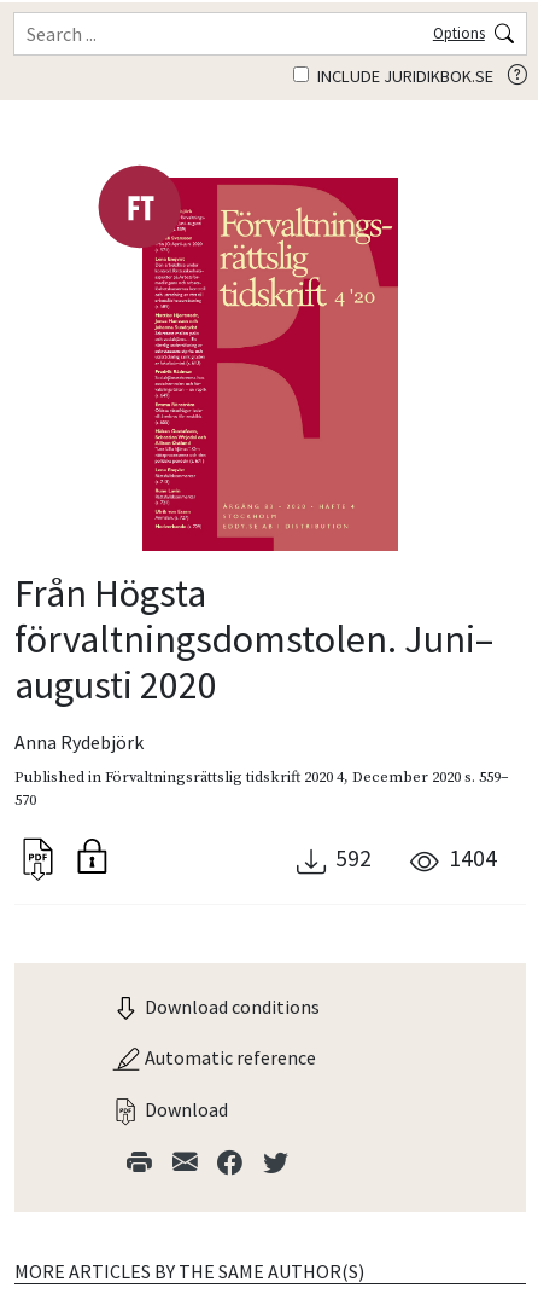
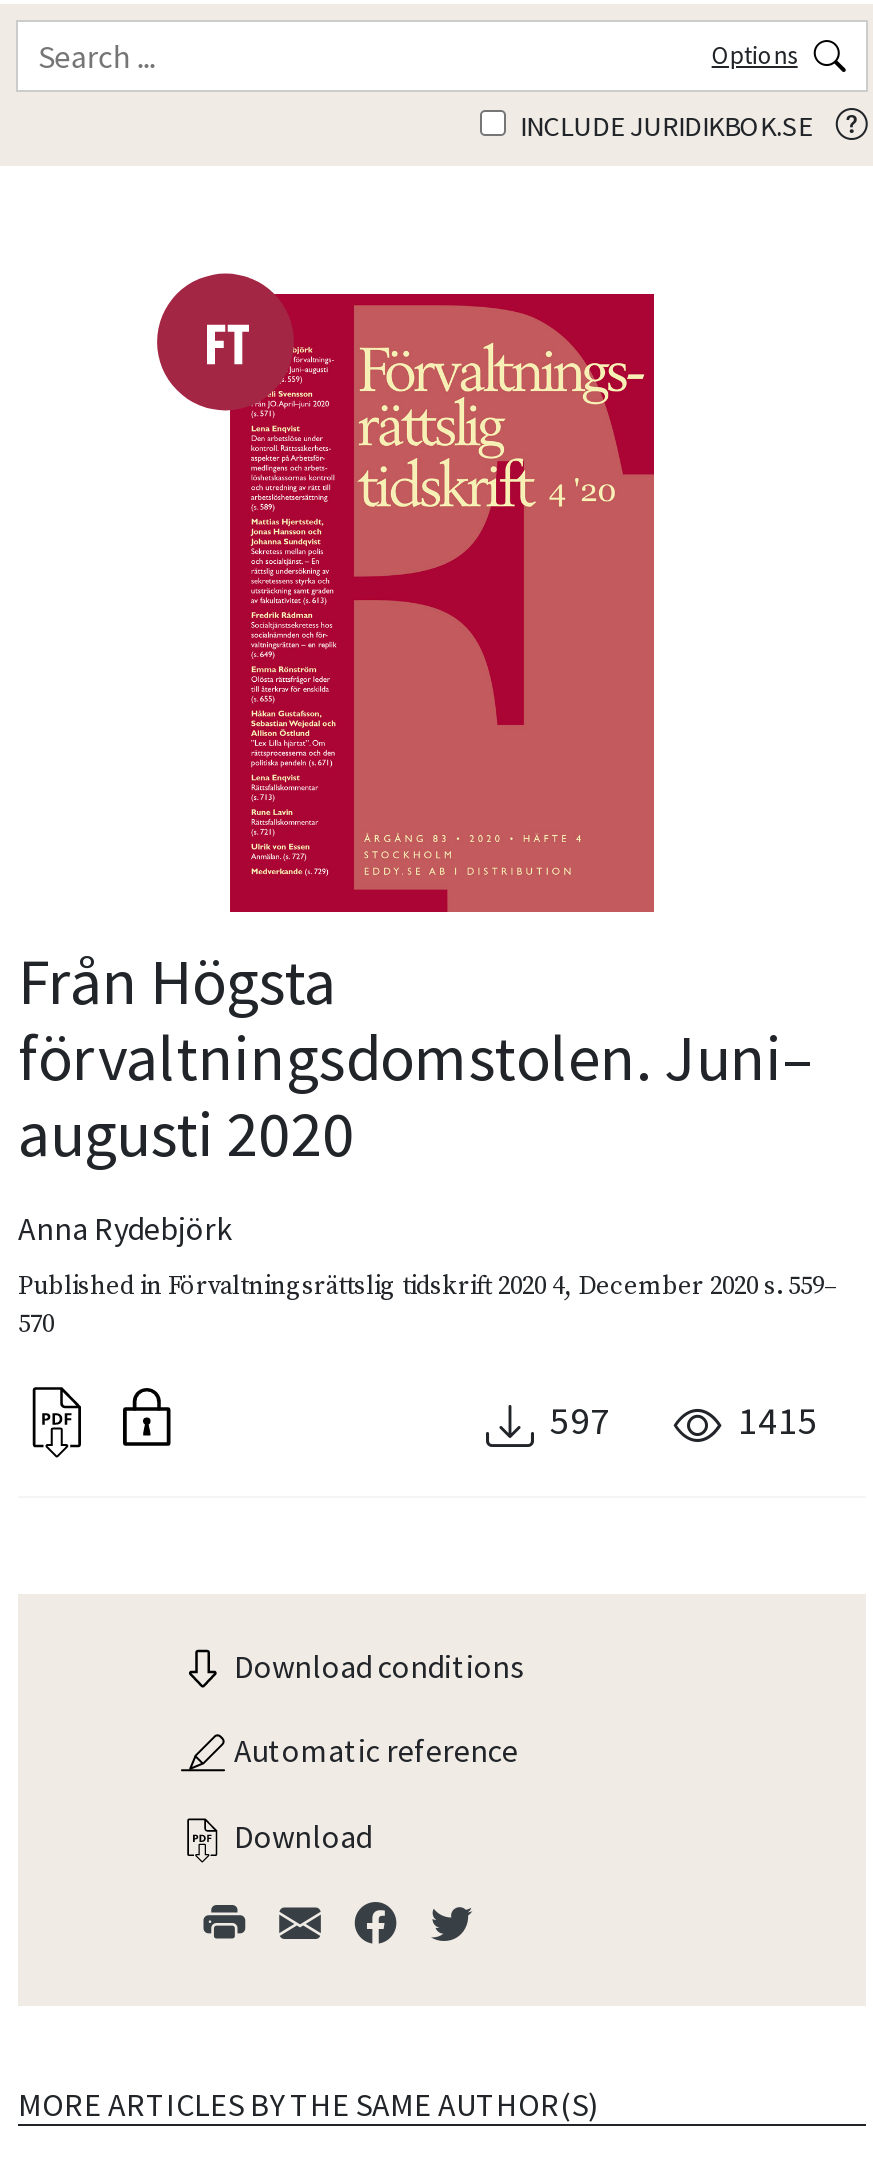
[335,843,372,872] 592 -> [550,1395,610,1443] 597
[449,843,497,872] 1404 -> [738,1395,818,1443] 1415

